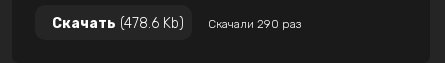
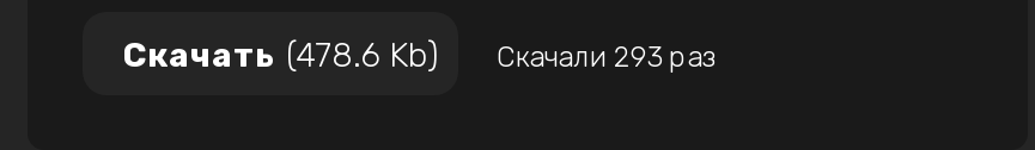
[52,15,301,32] Скачать (478.6 Kb) Скачали 290 раз -> [123,35,714,75] Скачать (478.6 Kb) Скачали 293 раз

